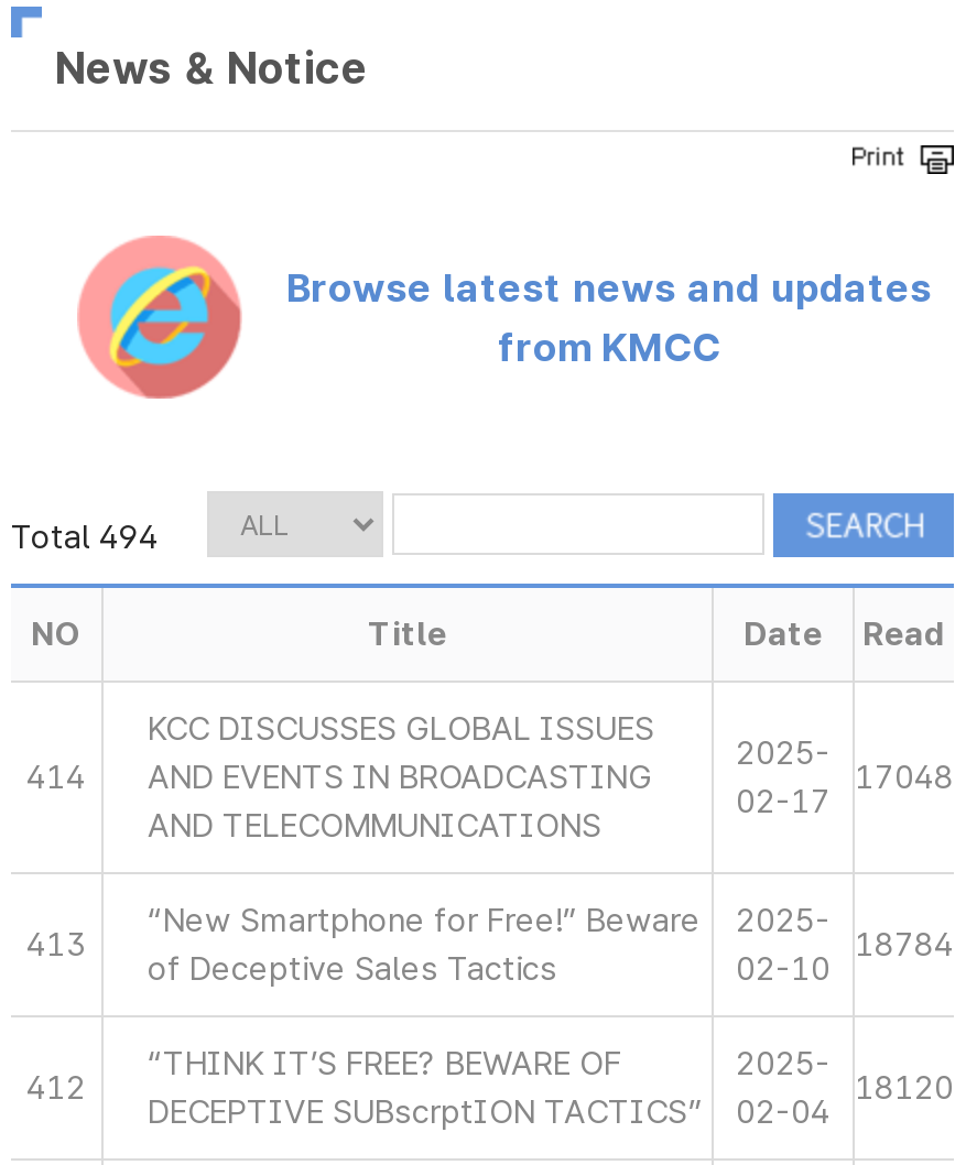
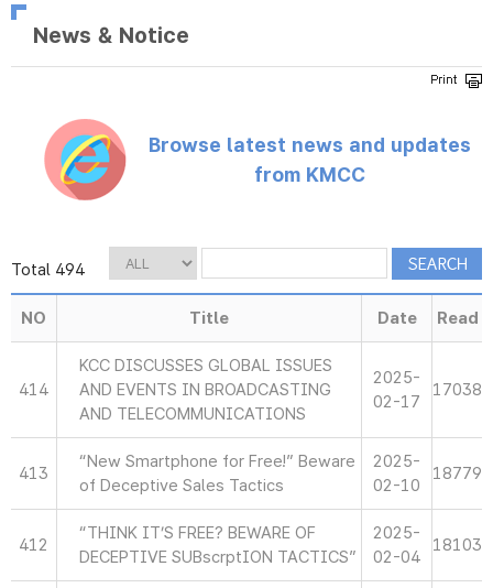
[855,758,954,797] 17048 -> [432,380,482,400] 17038
[855,925,954,965] 18784 -> [432,464,482,483] 18779
[855,1068,954,1108] 18120 -> [432,535,482,555] 18103

